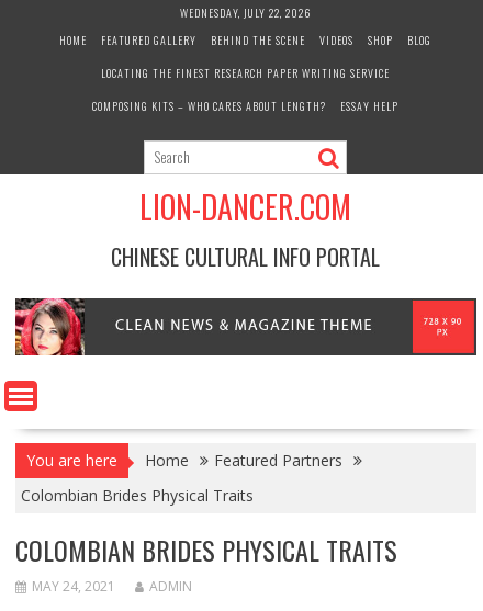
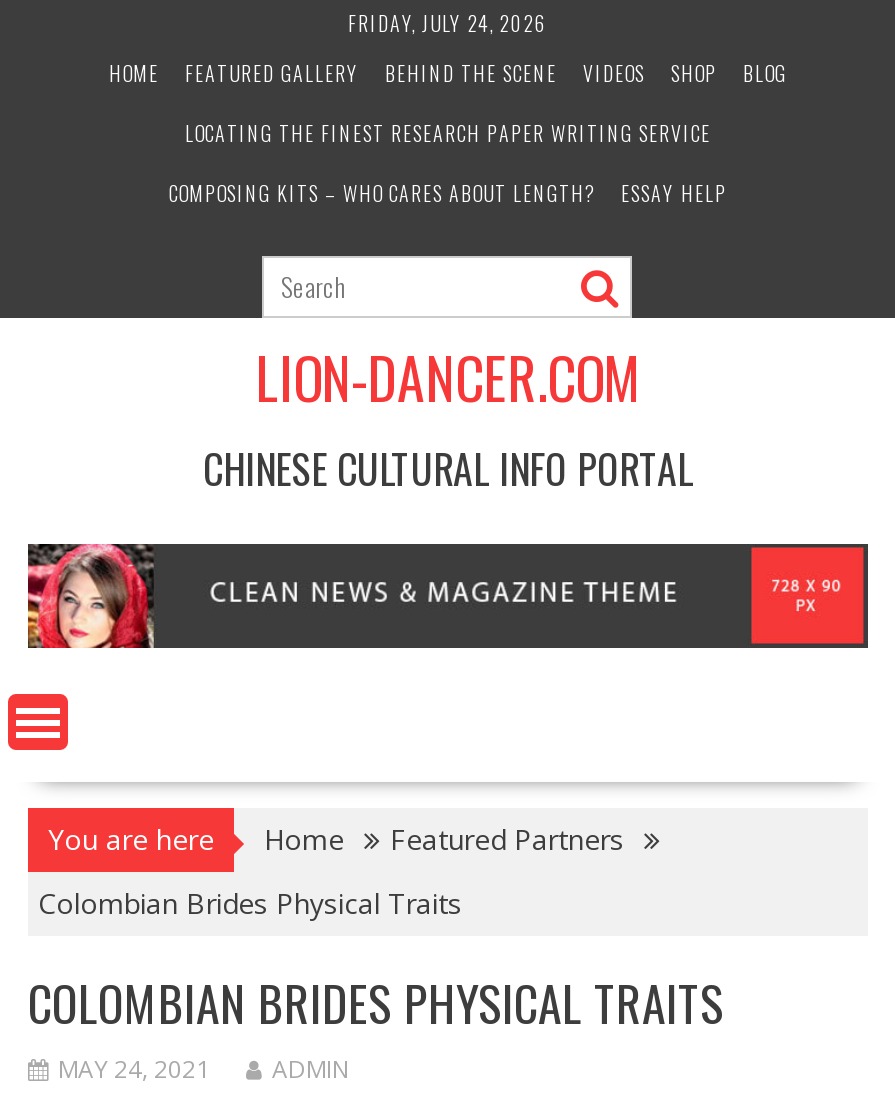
[180,4,312,21] WEDNESDAY, JULY 22, 2026 -> [348,8,548,38] FRIDAY, JULY 24, 2026

